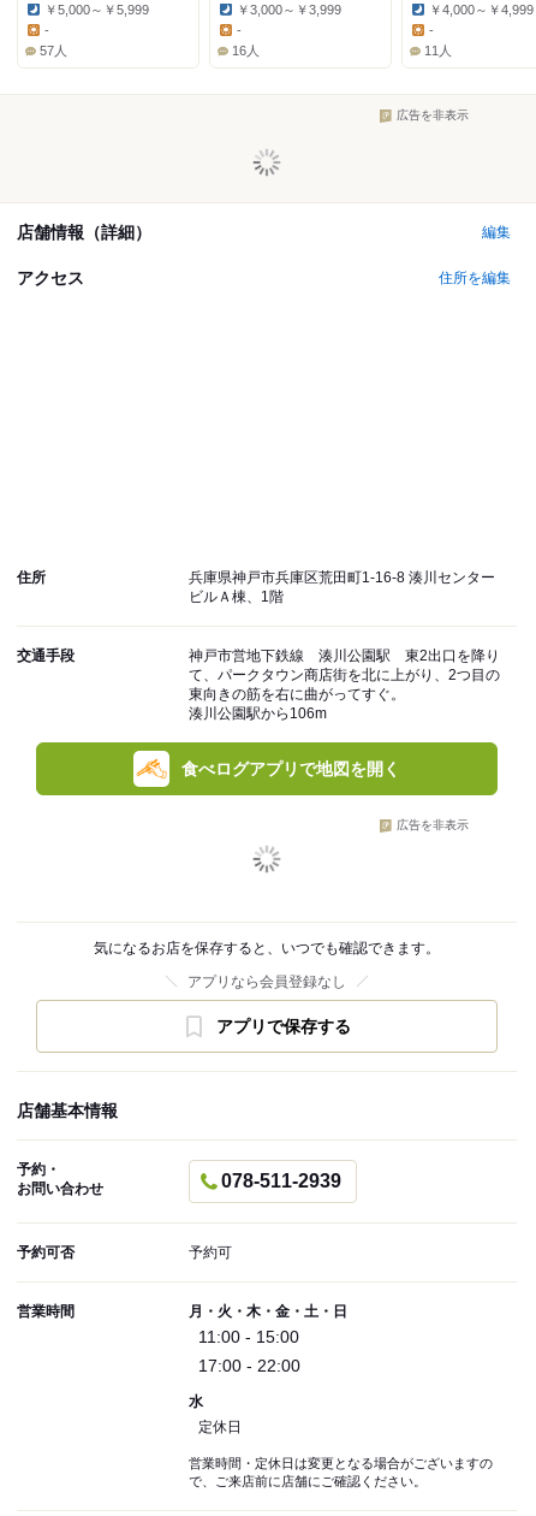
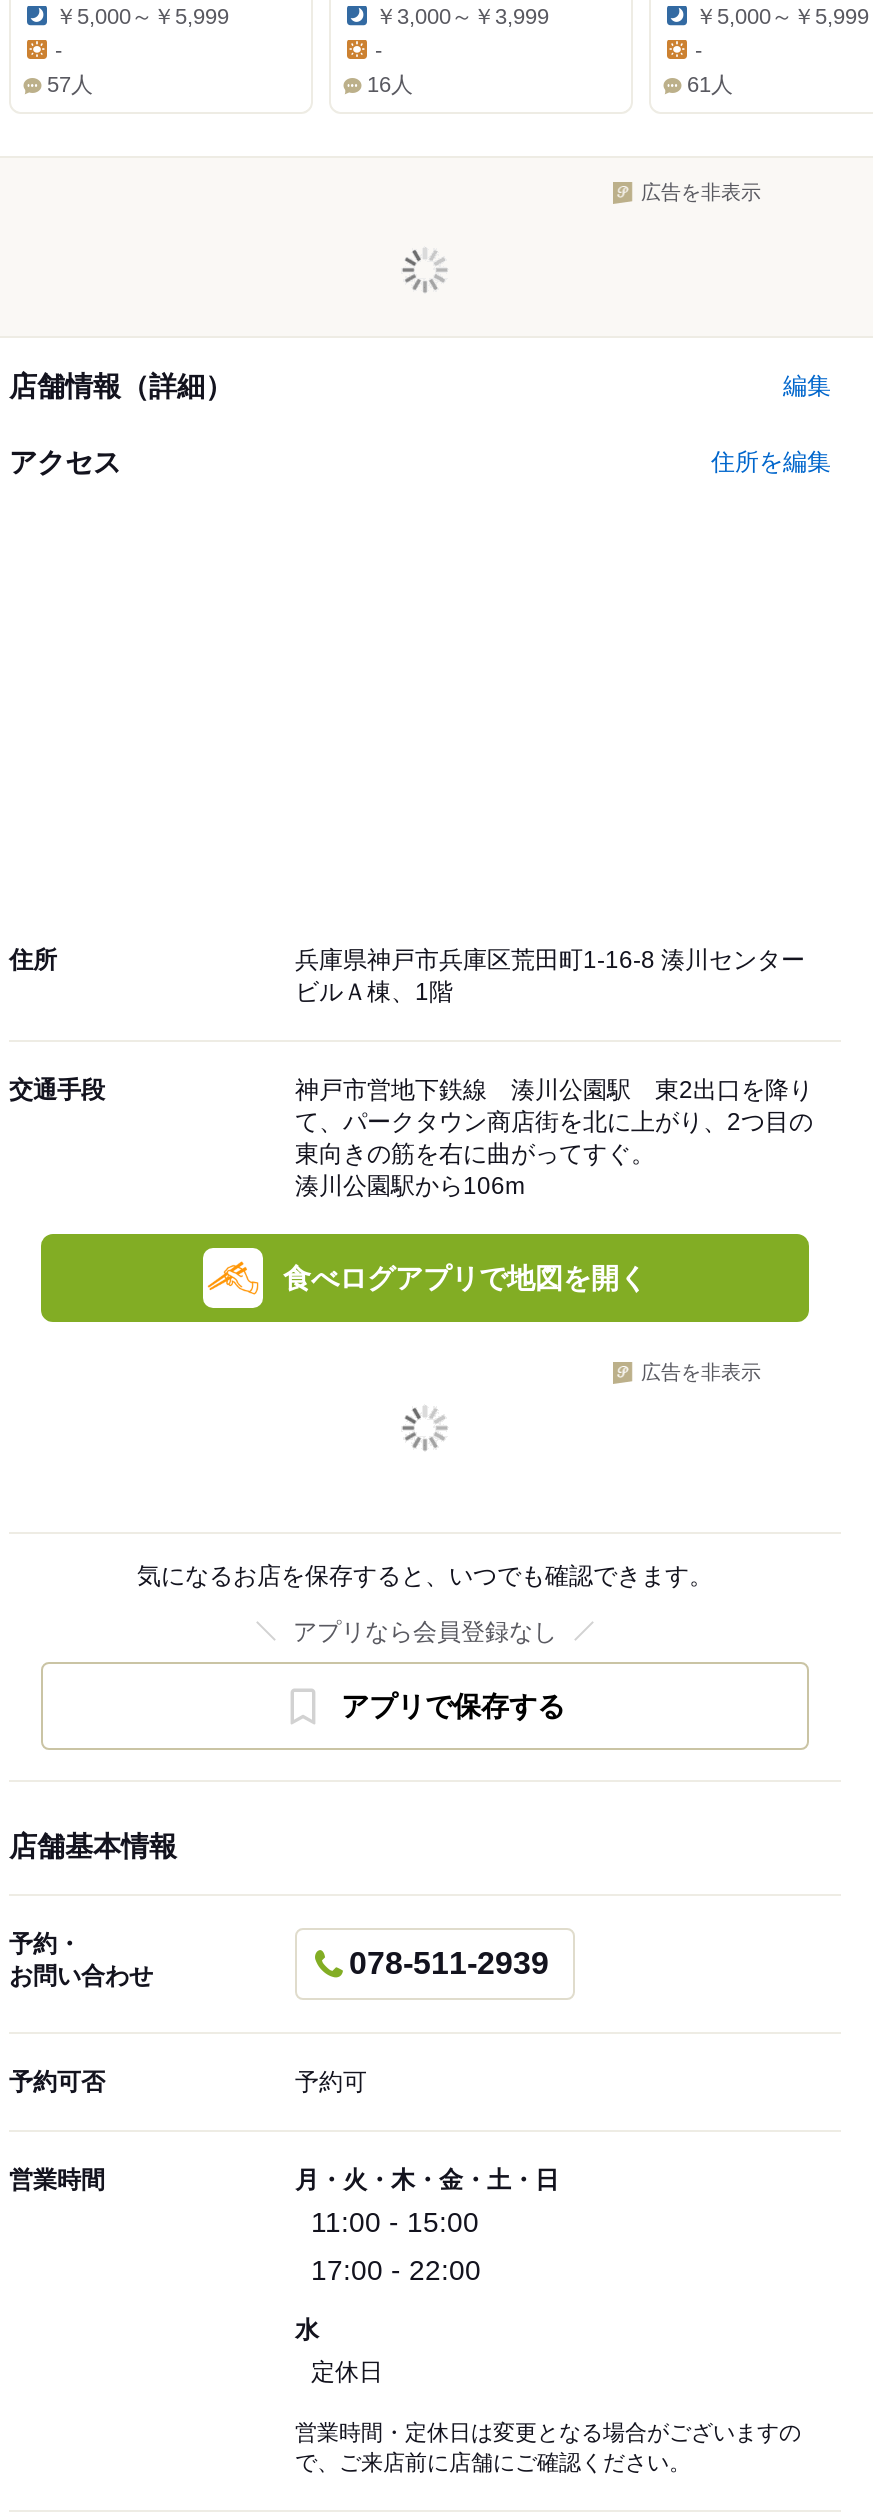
[429,3,534,17] ￥4,000～￥4,999 -> [695,5,869,29] ￥5,000～￥5,999
[424,44,452,58] 11人 -> [687,73,733,97] 61人

